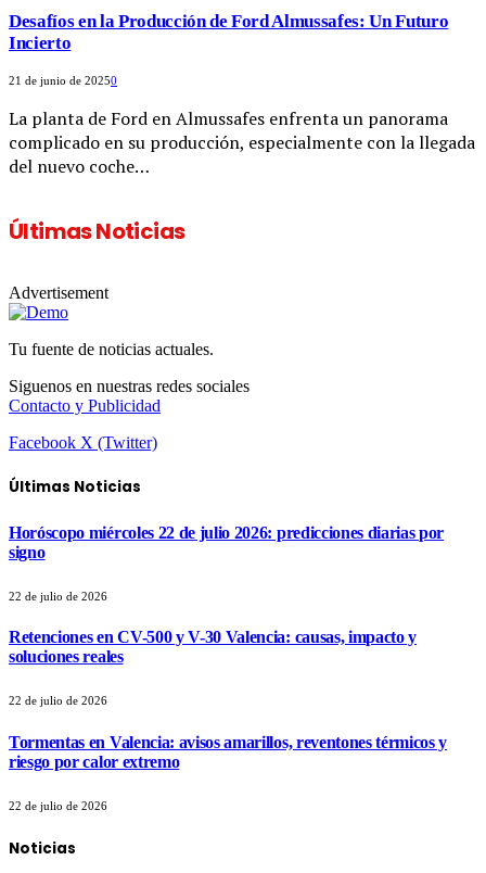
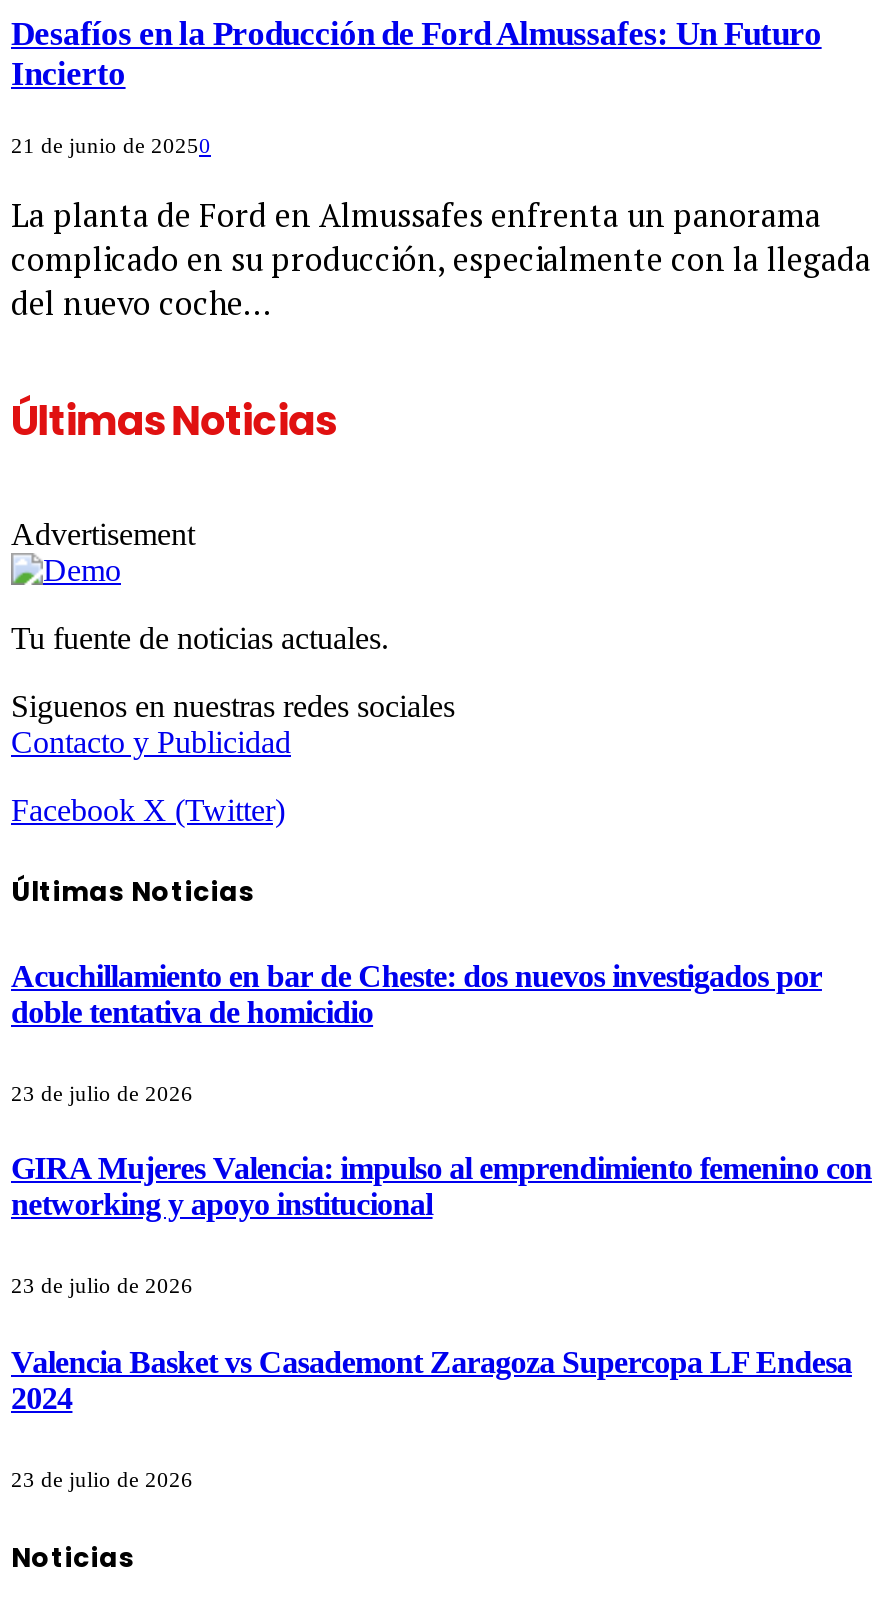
[9,523,444,561] Horóscopo miércoles 22 de julio 2026: predicciones diarias por | signo -> [11,958,822,1028] Acuchillamiento en bar de Cheste: dos nuevos investigados por | doble tentativa de homicidio
[9,589,107,602] 22 de julio de 2026 -> [11,1081,193,1105] 23 de julio de 2026
[9,628,417,666] Retenciones en CV-500 y V-30 Valencia: causas, impacto y | soluciones reales -> [11,1151,872,1221] GIRA Mujeres Valencia: impulso al emprendimiento femenino con | networking y apoyo institucional
[9,694,107,707] 22 de julio de 2026 -> [11,1274,193,1298] 23 de julio de 2026
[9,732,447,770] Tormentas en Valencia: avisos amarillos, reventones térmicos y | riesgo por calor extremo -> [11,1344,852,1414] Valencia Basket vs Casademont Zaragoza Supercopa LF Endesa | 2024
[9,799,107,812] 22 de julio de 2026 -> [11,1467,193,1491] 23 de julio de 2026

